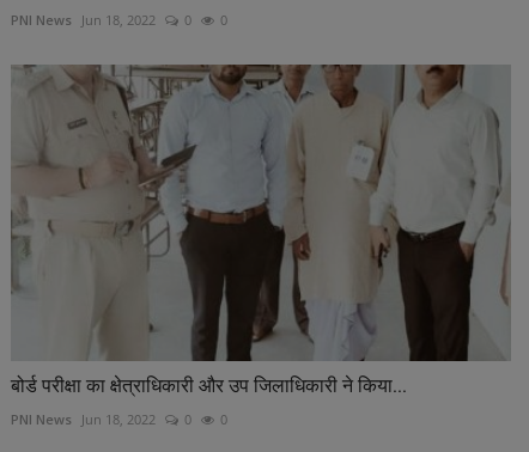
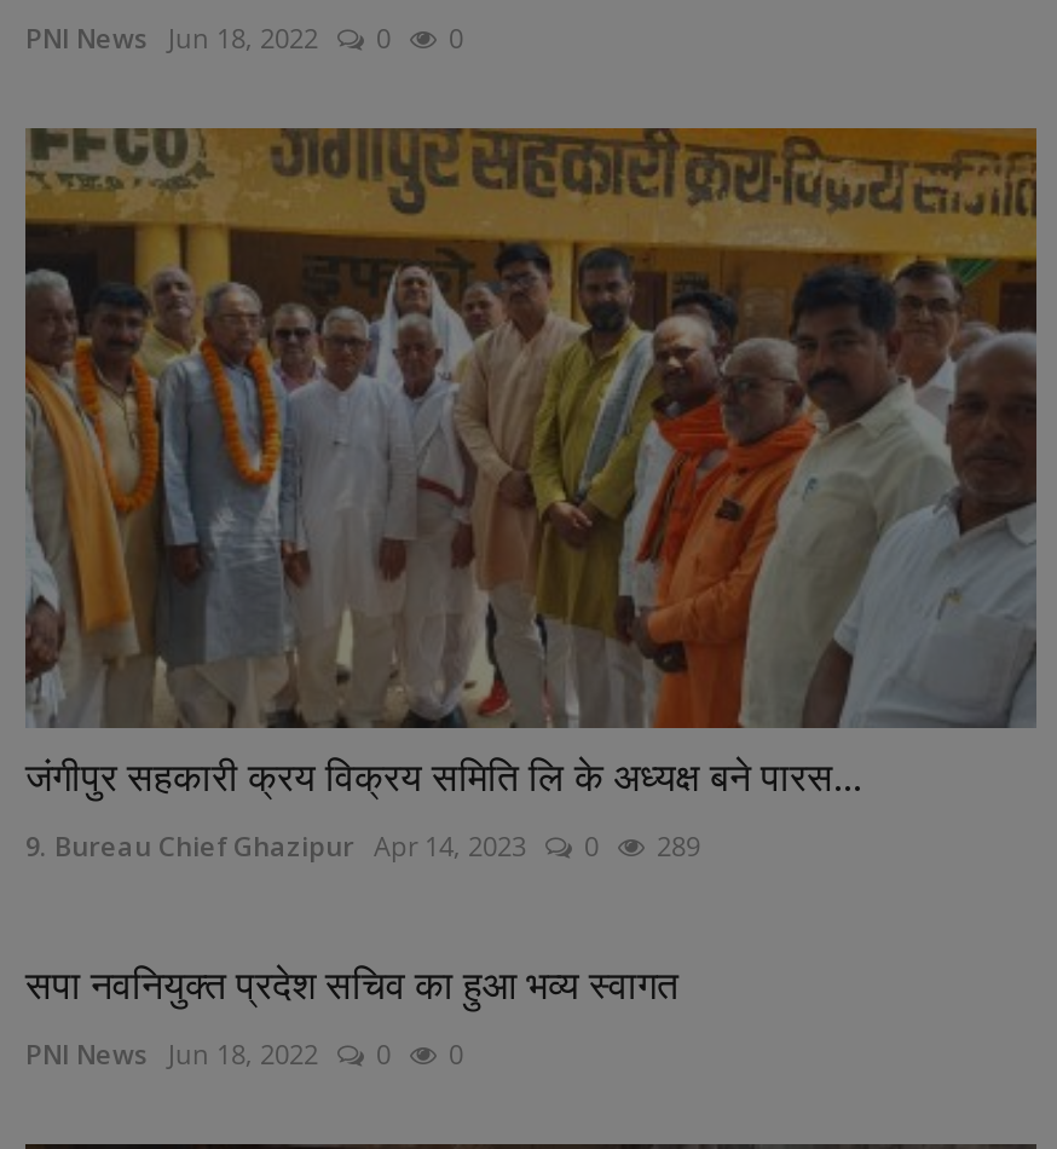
[11,63,511,397] [image] | बोर्ड परीक्षा का क्षेत्राधिकारी और उप जिलाधिकारी ने किया... -> [23,126,1039,1010] [image] | जंगीपुर सहकारी क्रय विक्रय समिति लि के अध्यक्ष बने पारस... | 9. Bureau Chief Ghazipur Apr 14, 2023 | 0 | 289 | सपा नवनियुक्त प्रदेश सचिव का हुआ भव्य स्वागत

